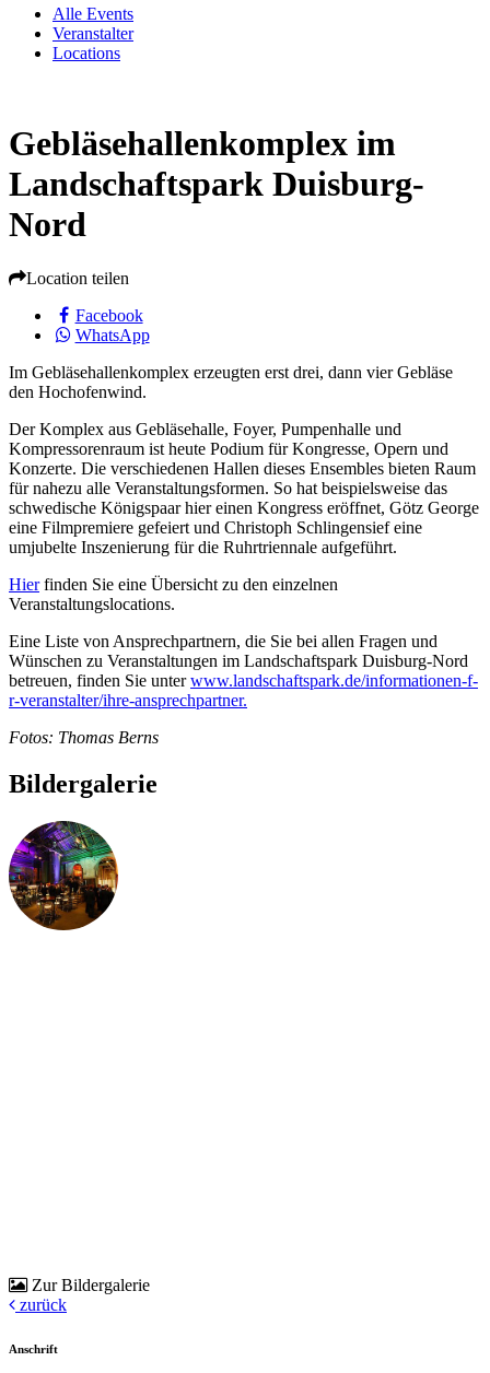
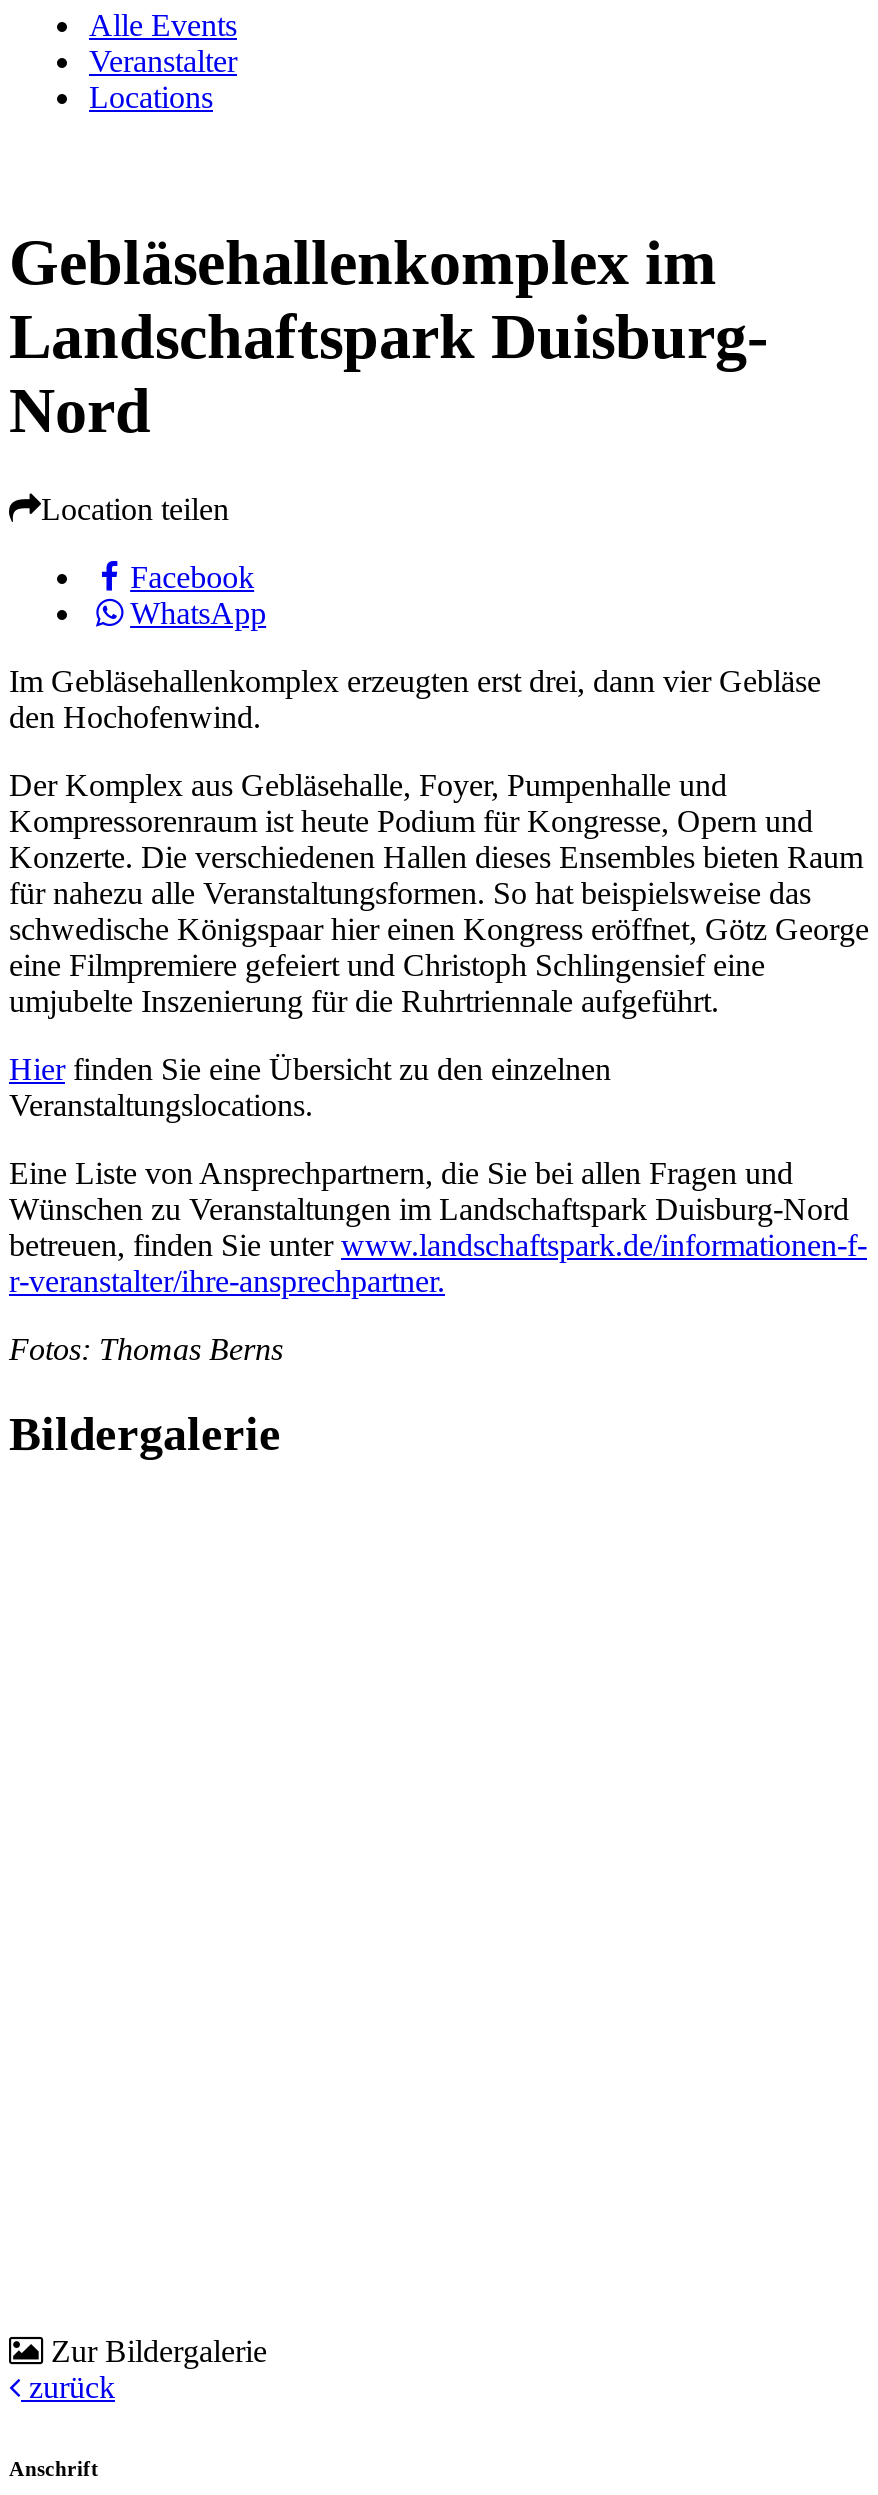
[8,820,119,931] [image] -> none

